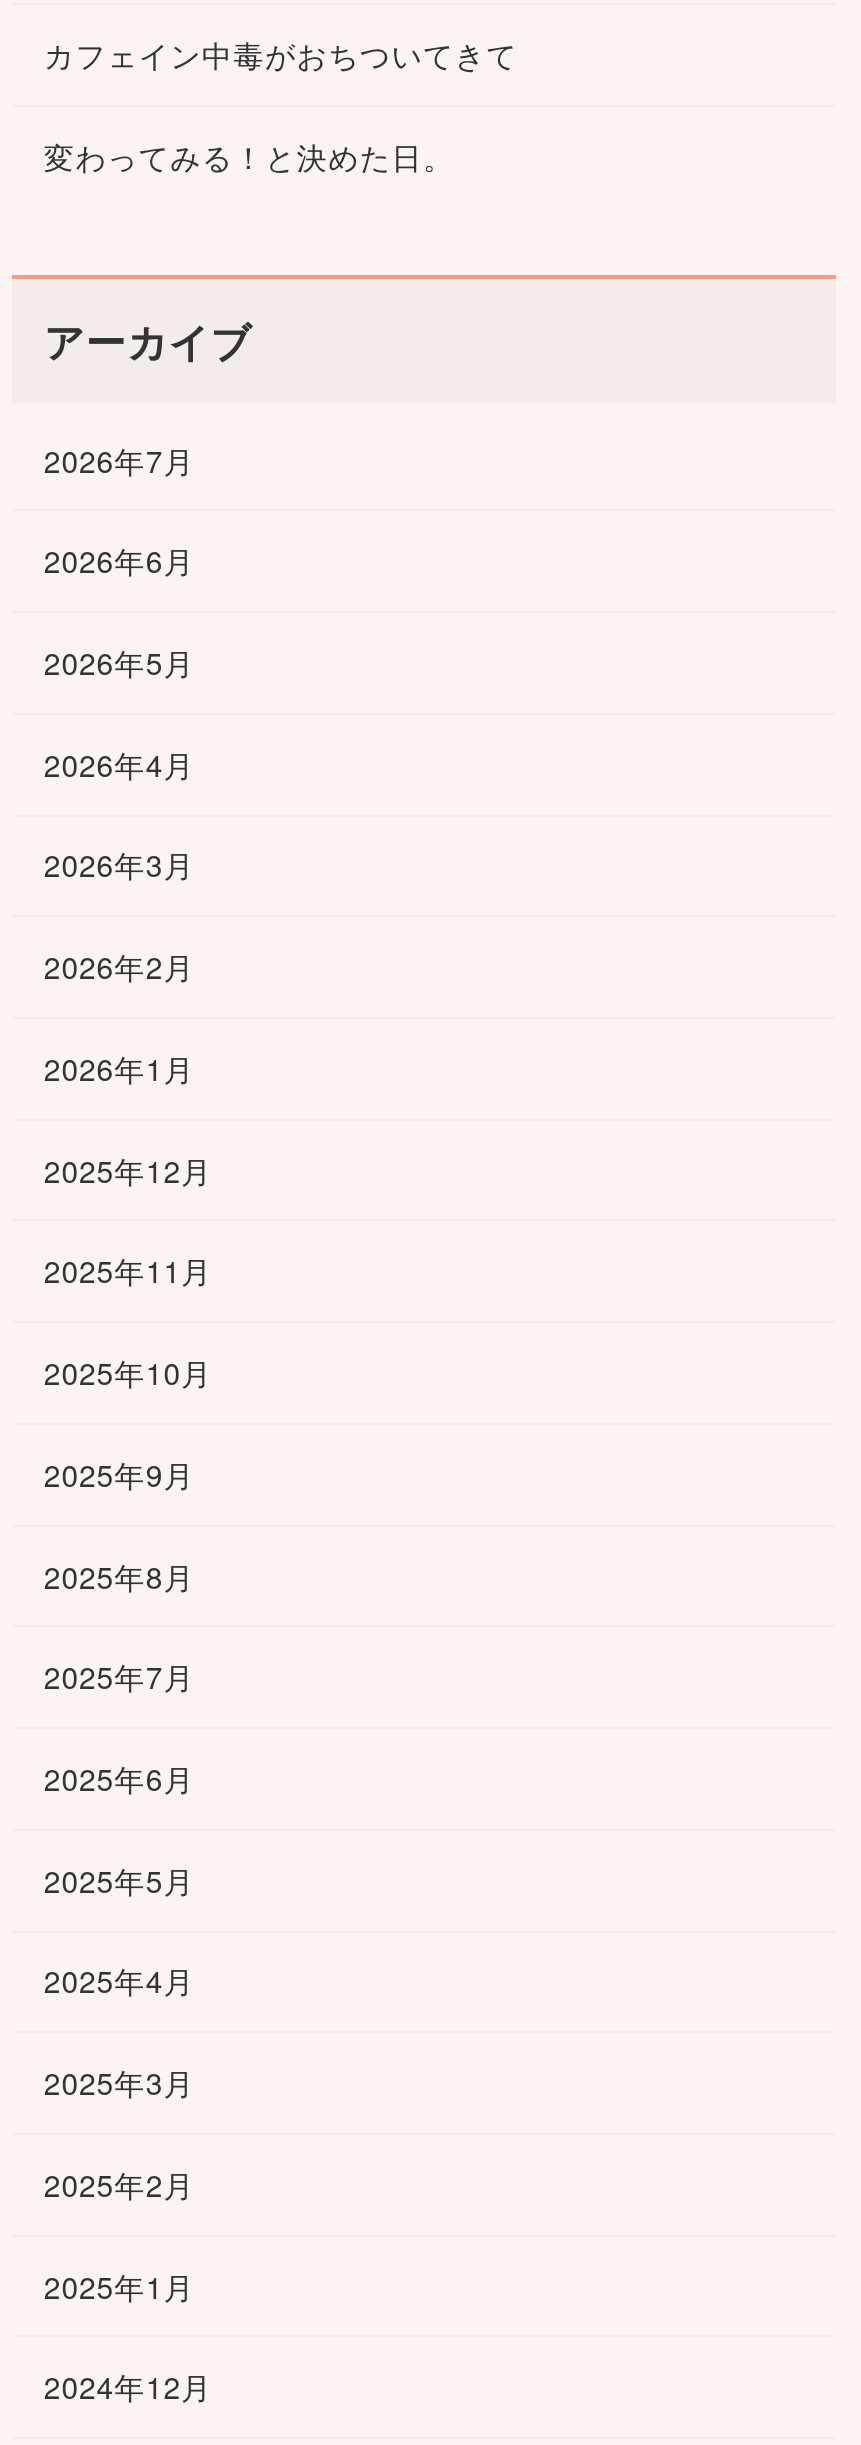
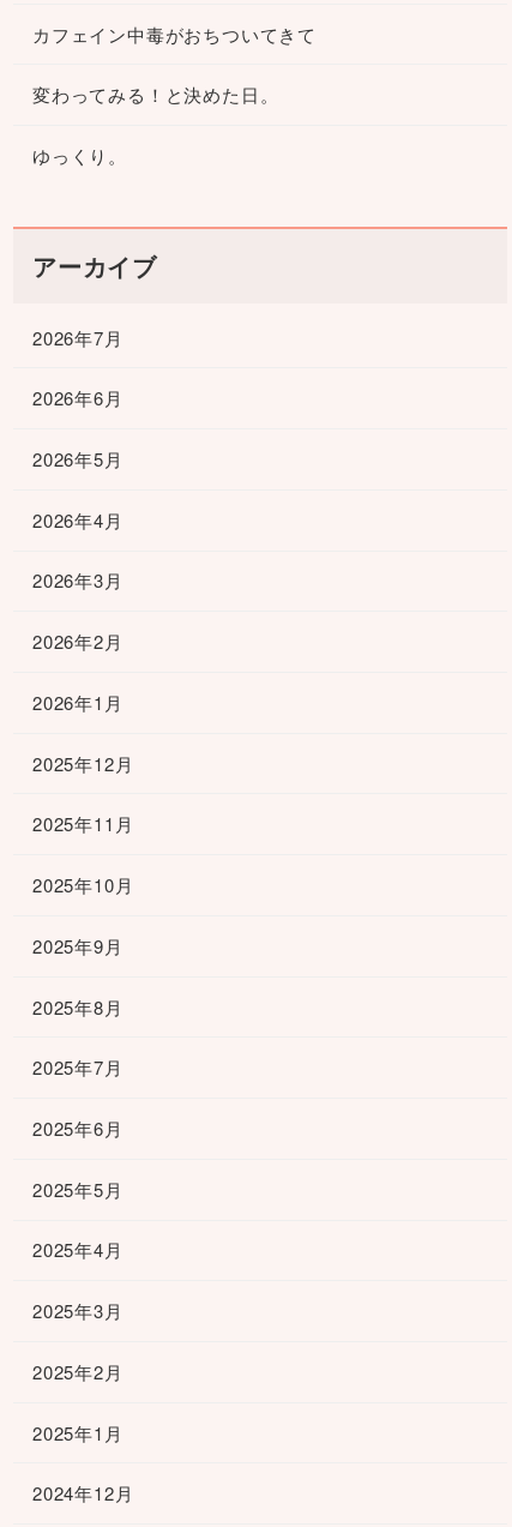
none -> [32,143,127,168] ゆっくり。

